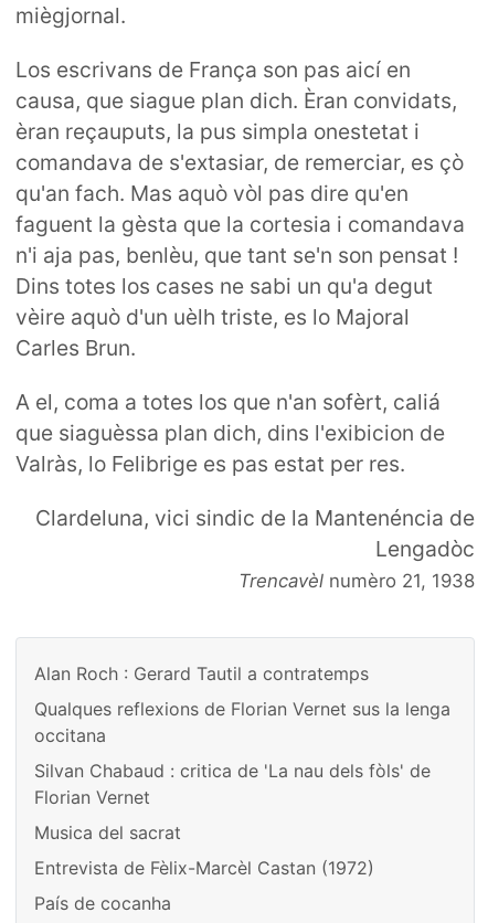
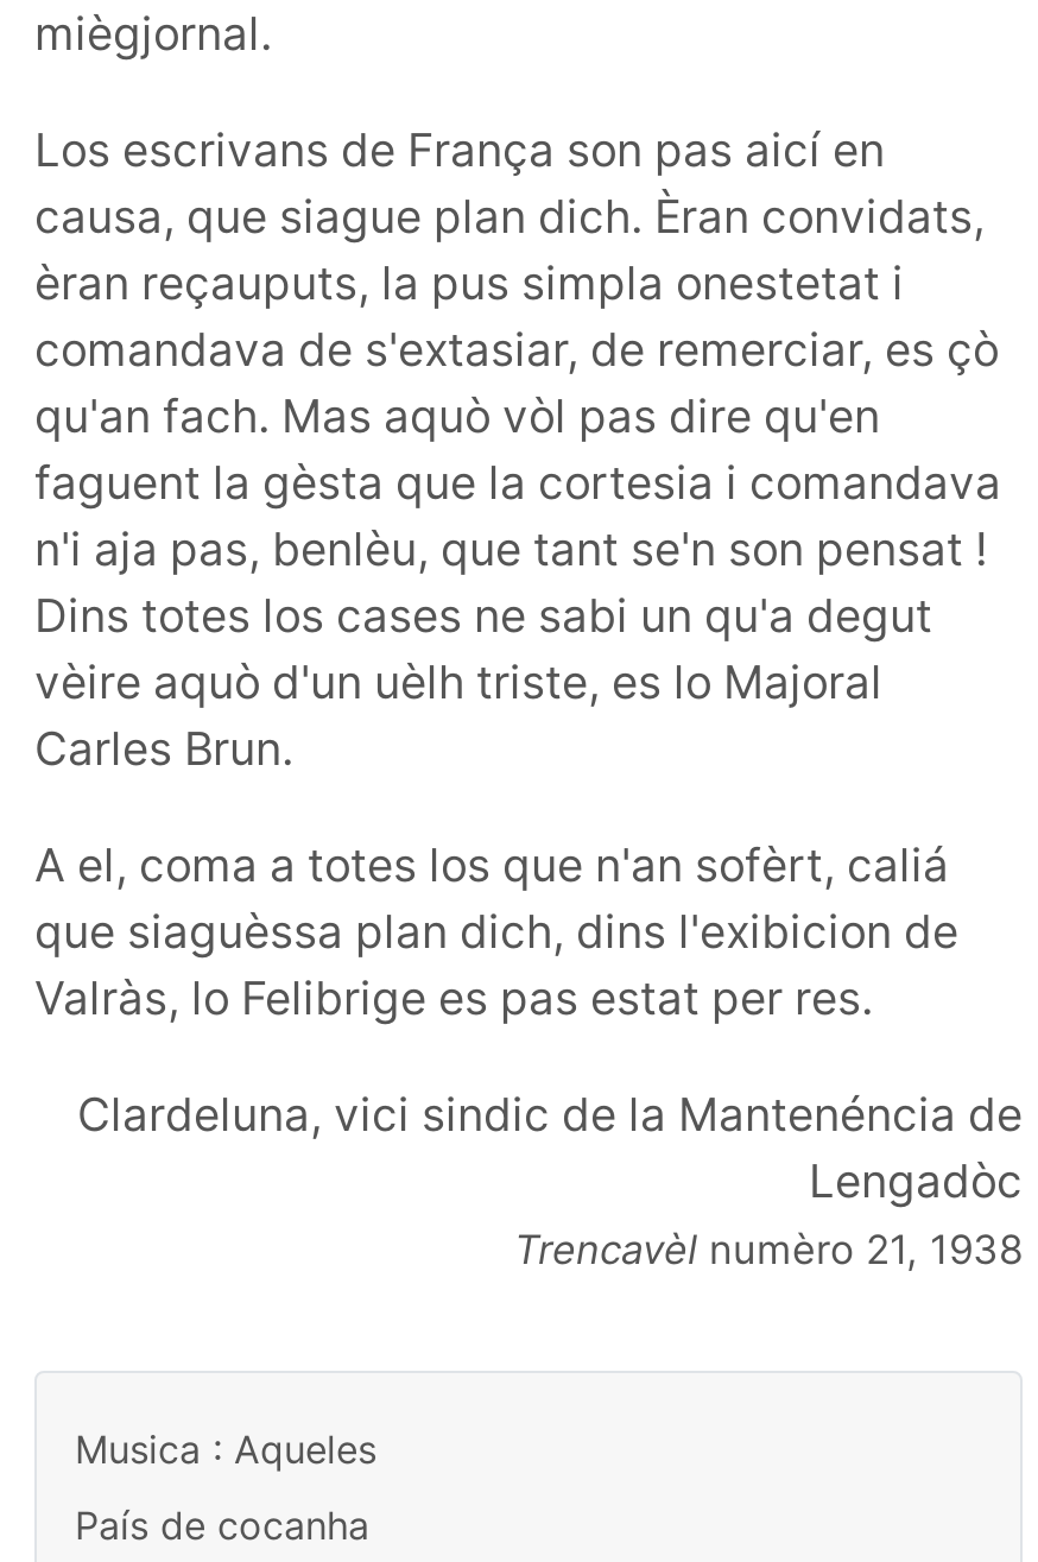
[34,662,450,878] Alan Roch : Gerard Tautil a contratemps | Qualques reflexions de Florian Vernet sus la lenga | occitana | Silvan Chabaud : critica de 'La nau dels fòls' de | Florian Vernet | Musica del sacrat | Entrevista de Fèlix-Marcèl Castan (1972) -> [75,1424,376,1472] Musica : Aqueles

